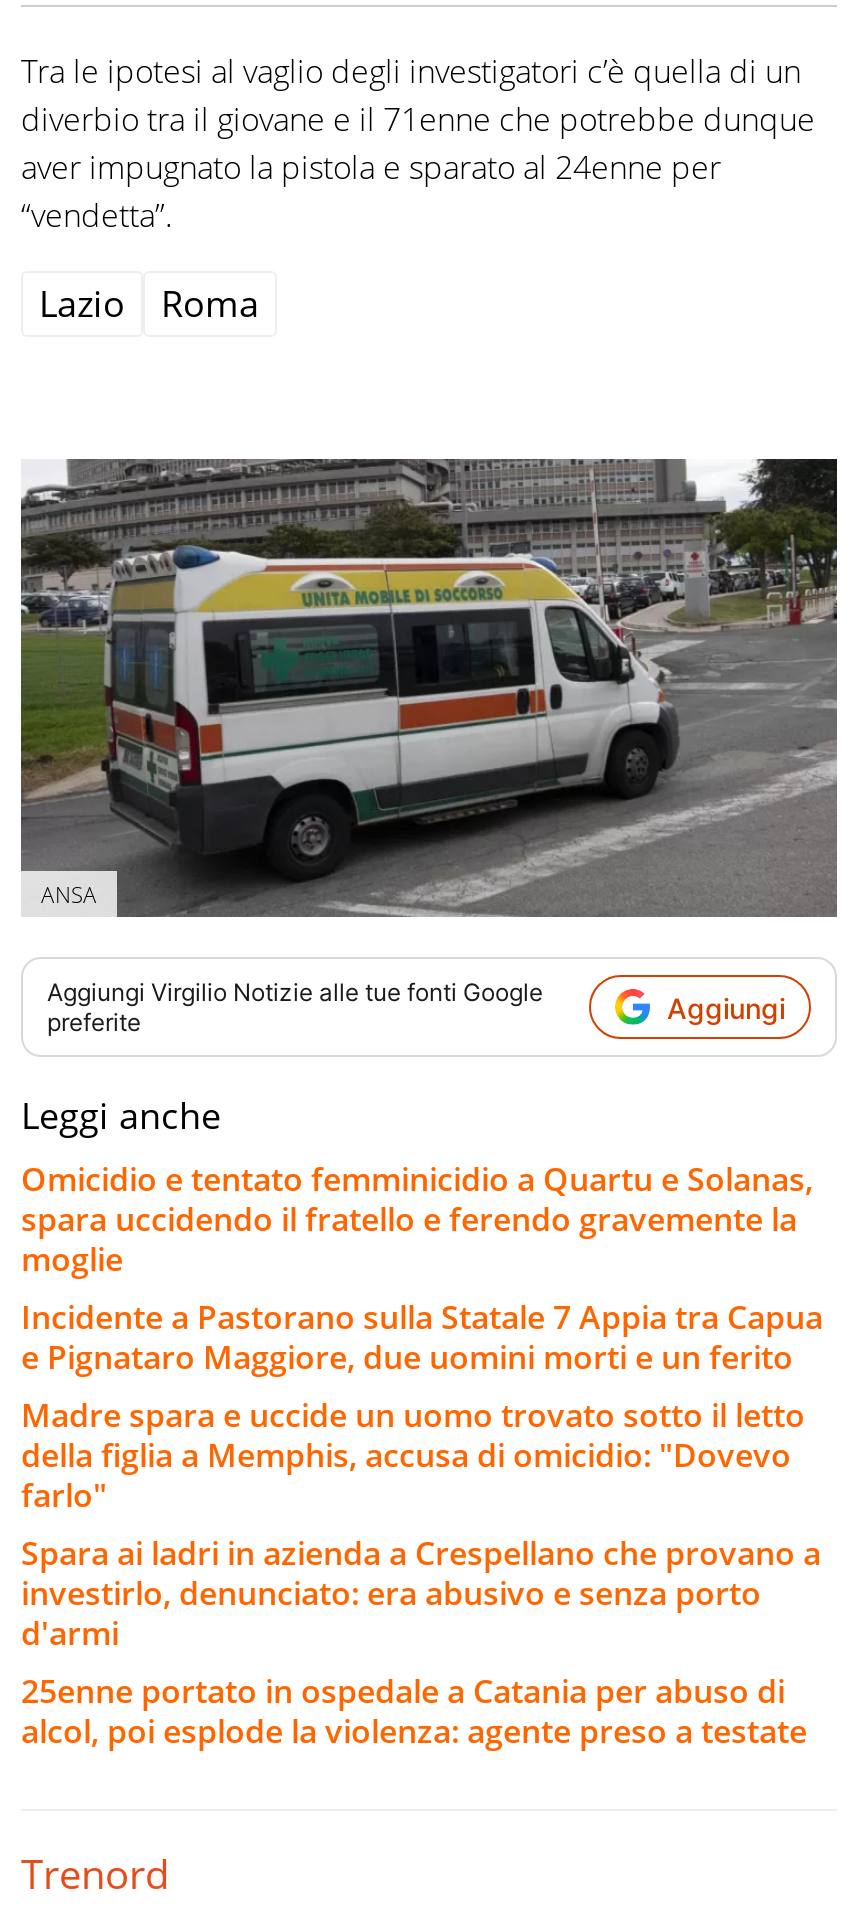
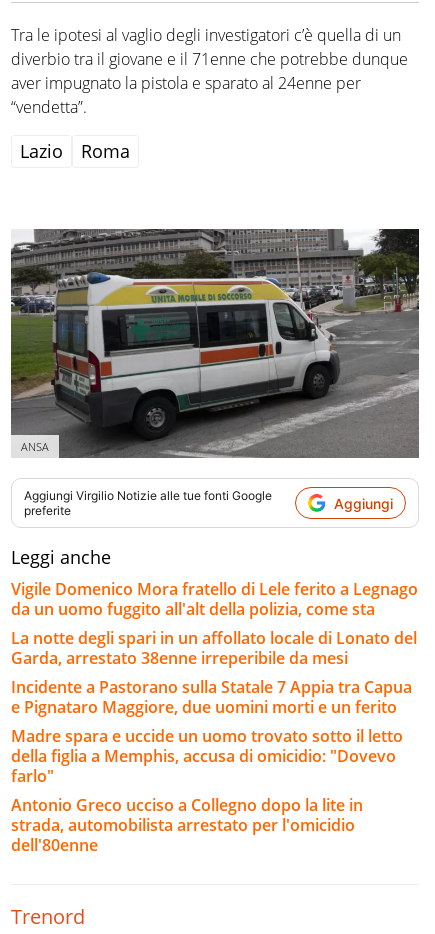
[21,1157,813,1281] Omicidio e tentato femminicidio a Quartu e Solanas, | spara uccidendo il fratello e ferendo gravemente la | moglie -> [11,578,418,669] Vigile Domenico Mora fratello di Lele ferito a Legnago | da un uomo fuggito all'alt della polizia, come sta | La notte degli spari in un affollato locale di Lonato del | Garda, arrestato 38enne irreperibile da mesi
moved [21,1295,823,1517] -> [11,676,412,787]: Incidente a Pastorano sulla Statale 7 Appia tra Capua | e Pignataro Maggiore, due uomini morti e un ferito | Madre spara e uccide un uomo trovato sotto il letto | della figlia a Memphis, accusa di omicidio: "Dovevo | farlo"
[21,1531,821,1753] Spara ai ladri in azienda a Crespellano che provano a | investirlo, denunciato: era abusivo e senza porto | d'armi | 25enne portato in ospedale a Catania per abuso di | alcol, poi esplode la violenza: agente preso a testate -> [11,794,363,856] Antonio Greco ucciso a Collegno dopo la lite in | strada, automobilista arrestato per l'omicidio | dell'80enne

